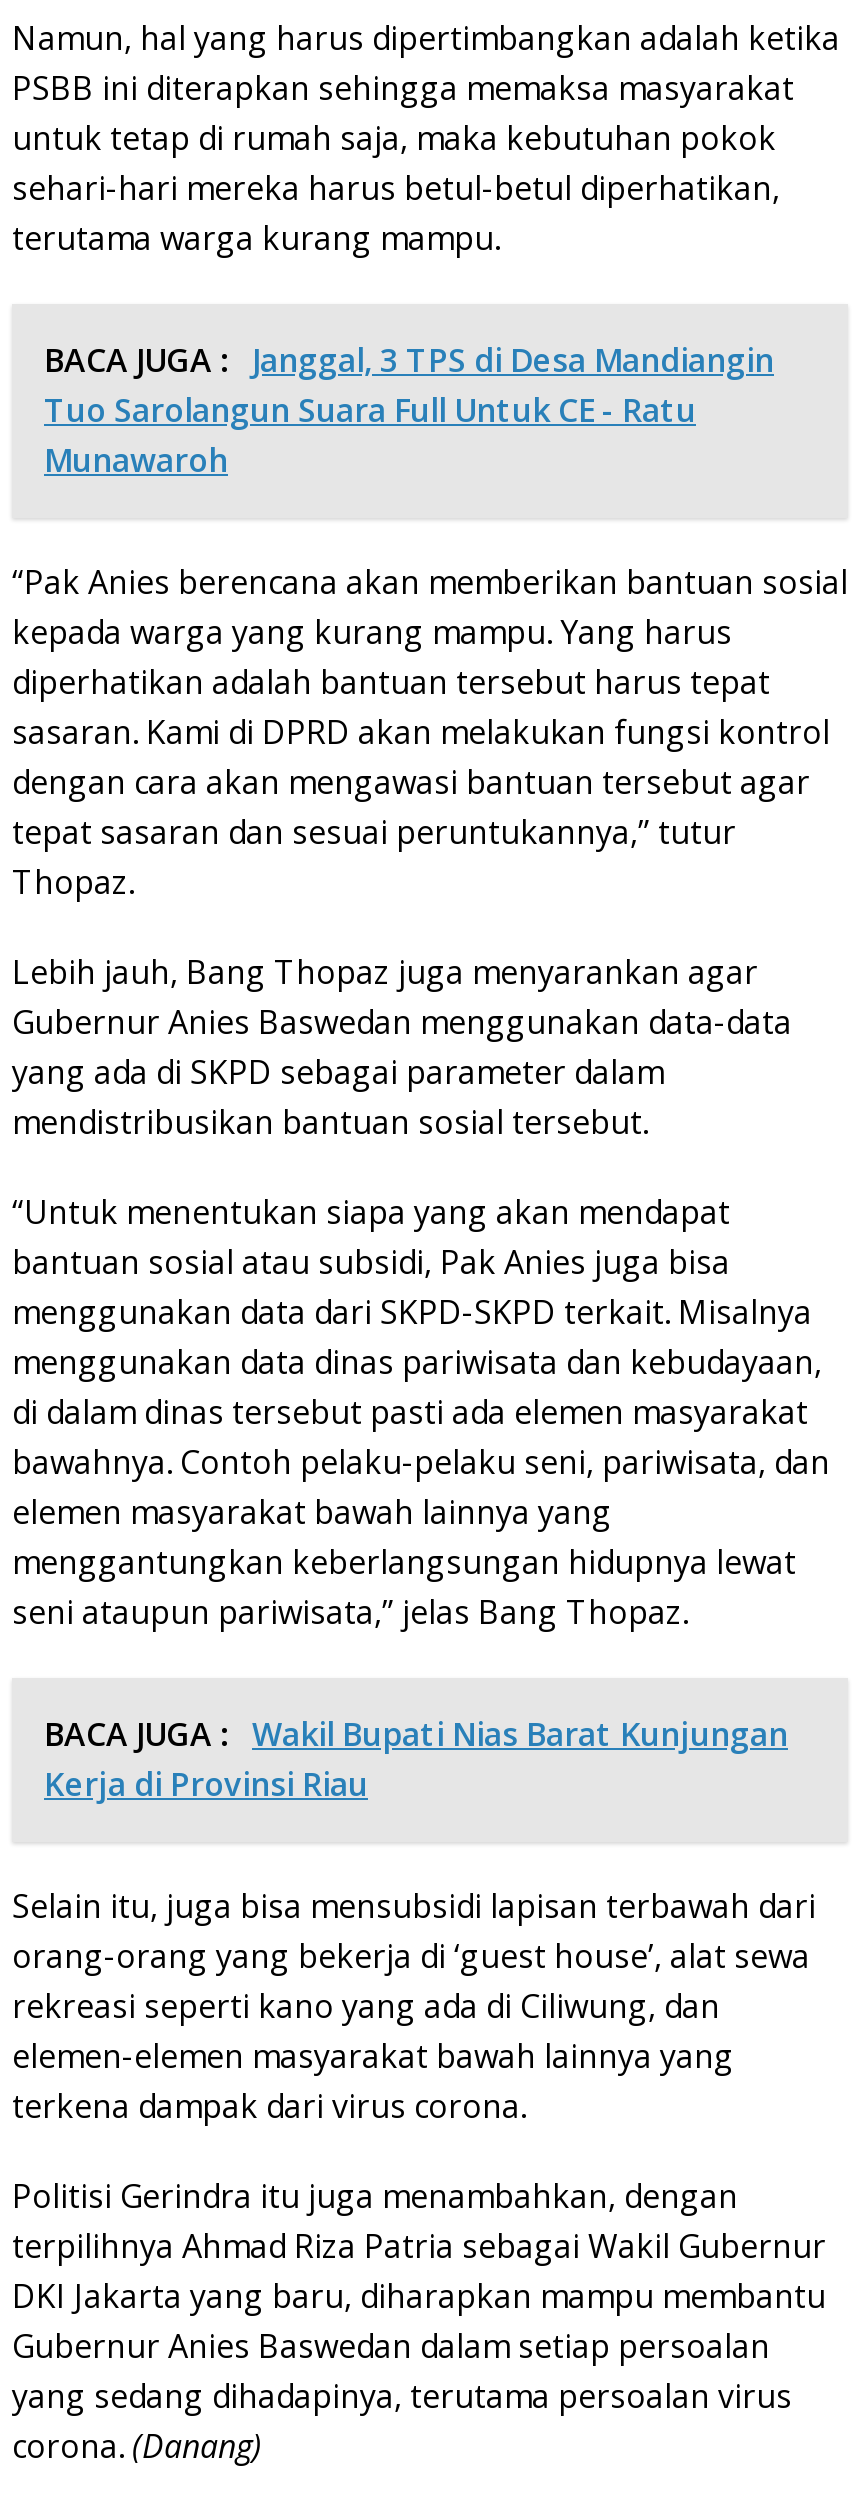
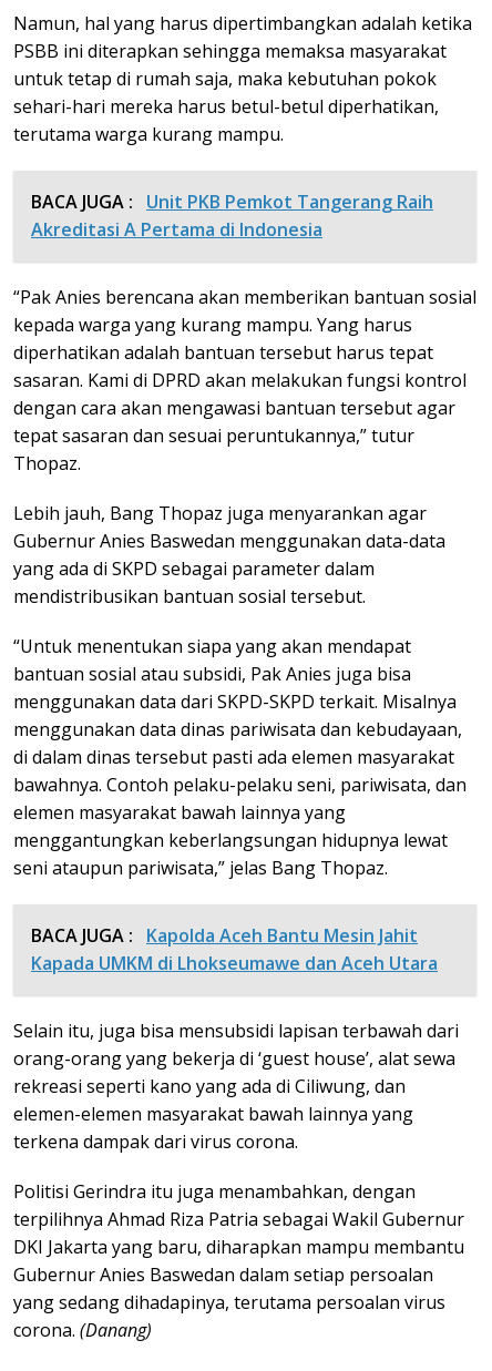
[44,338,774,482] BACA JUGA : Janggal, 3 TPS di Desa Mandiangin | Tuo Sarolangun Suara Full Untuk CE - Ratu | Munawaroh -> [31,190,433,242] BACA JUGA : Unit PKB Pemkot Tangerang Raih | Akreditasi A Pertama di Indonesia
[44,1712,788,1806] BACA JUGA : Wakil Bupati Nias Barat Kunjungan | Kerja di Provinsi Riau -> [31,923,438,975] BACA JUGA : Kapolda Aceh Bantu Mesin Jahit | Kapada UMKM di Lhokseumawe dan Aceh Utara

